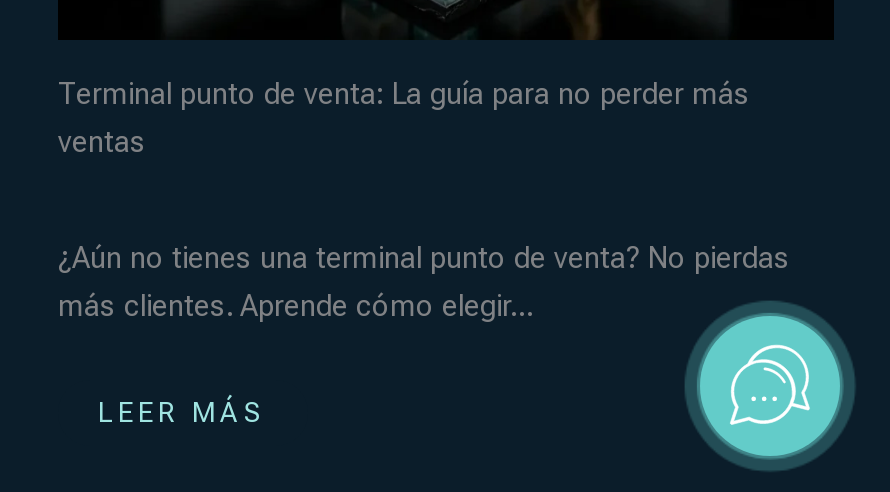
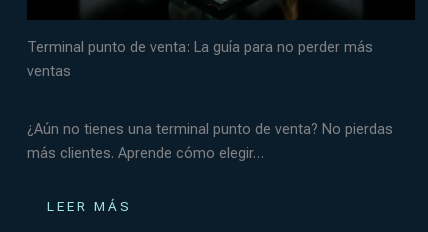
[684,300,856,472] [image] -> none

